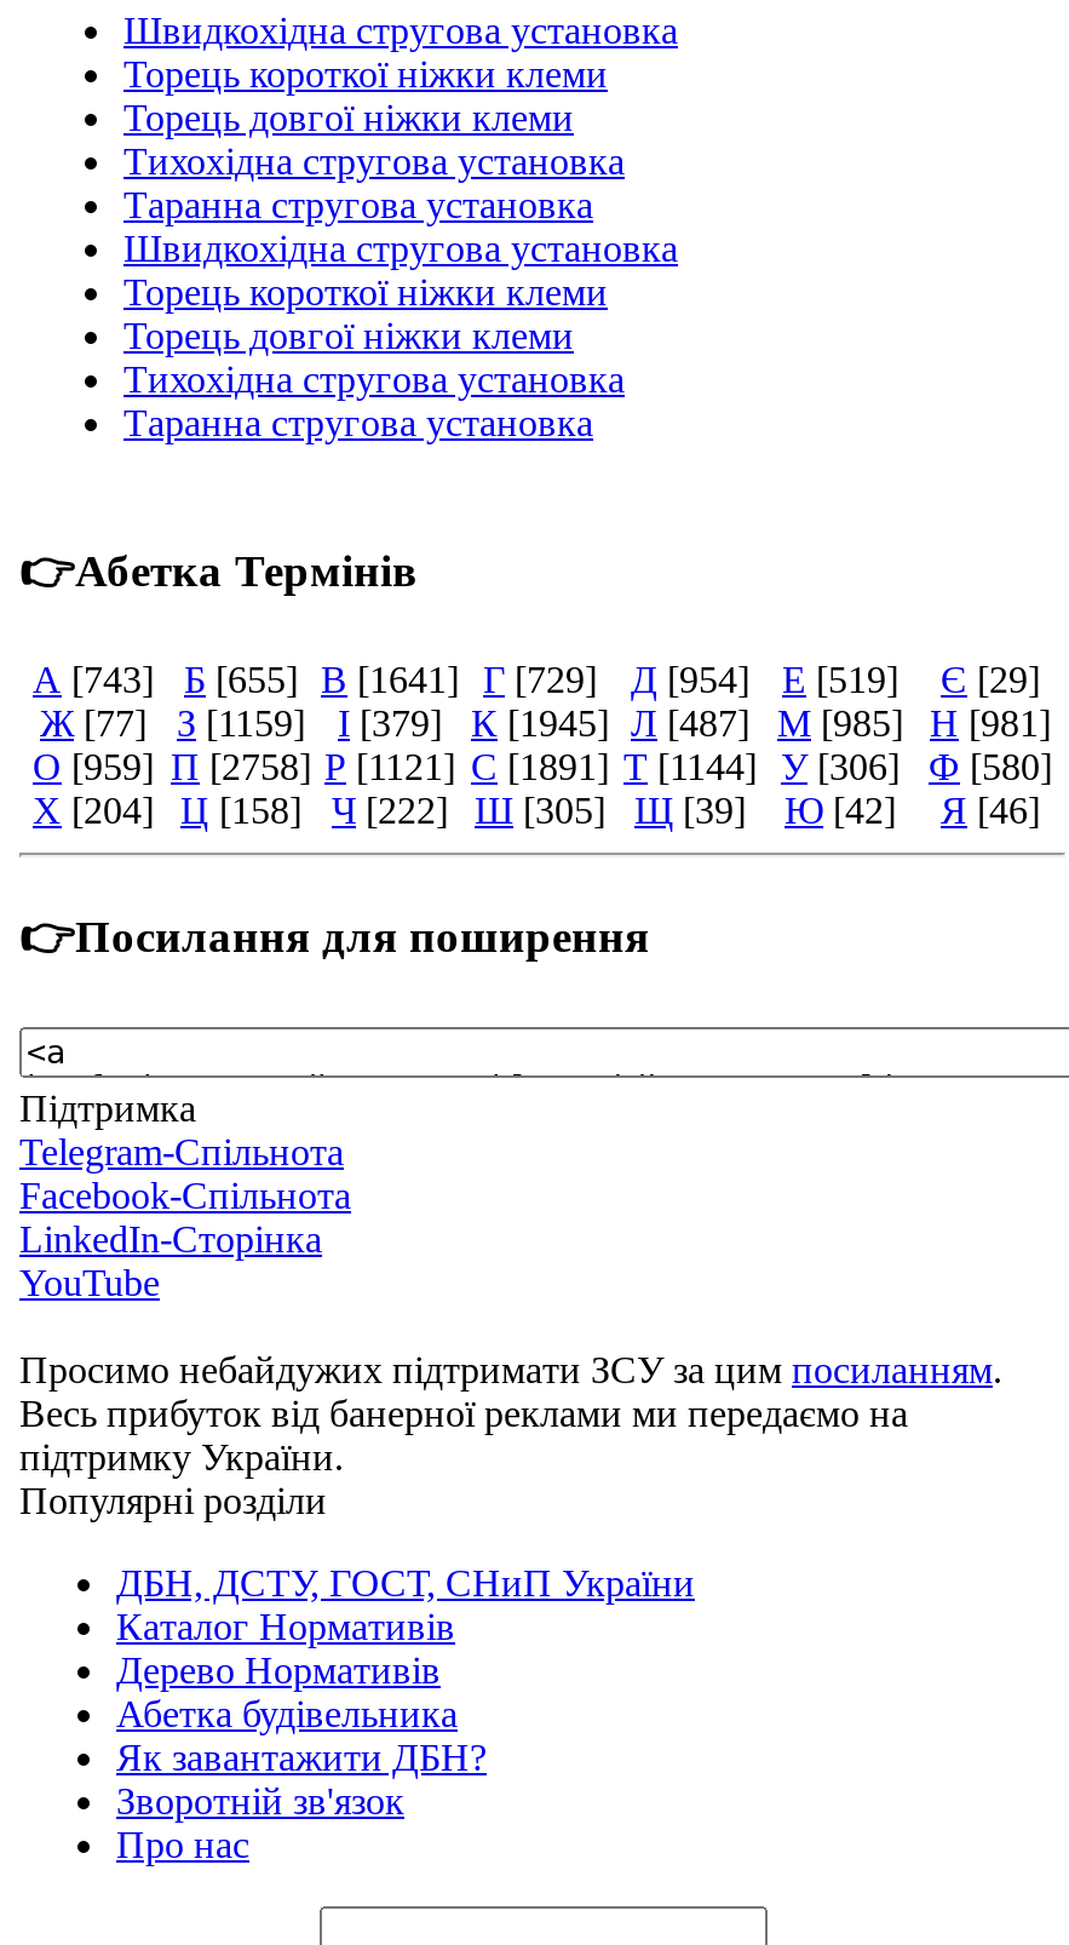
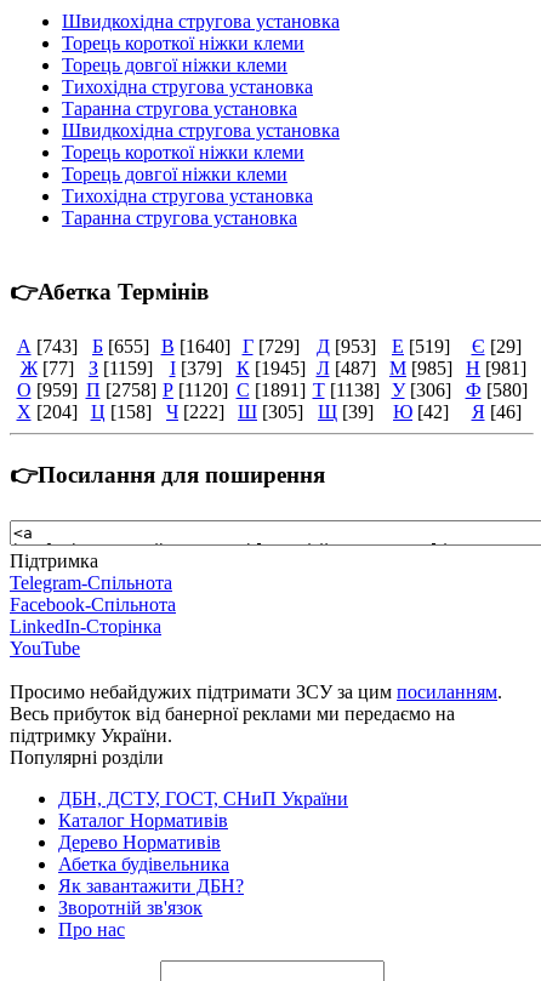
[184,660,597,701] Б [655] В [1641] Г [729] -> [92,336,299,357] Б [655] В [1640] Г [729]
[631,660,749,701] Д [954] -> [316,336,375,357] Д [953]
[33,747,1052,788] О [959] П [2758] Р [1121] С [1891] Т [1144] У [306] Ф [580] -> [16,380,527,401] О [959] П [2758] Р [1120] С [1891] Т [1138] У [306] Ф [580]

